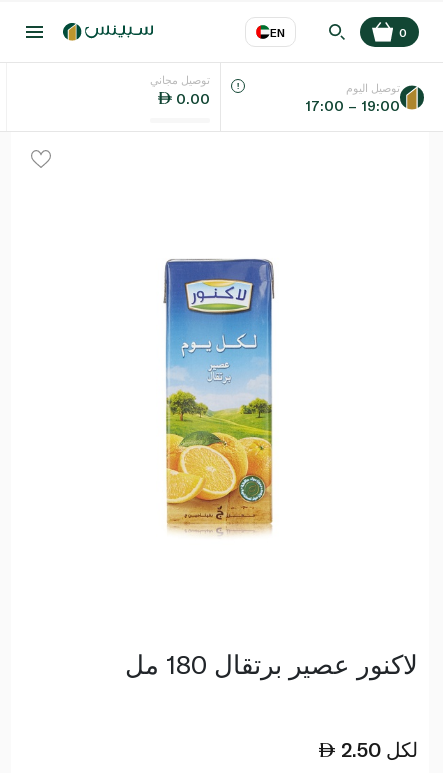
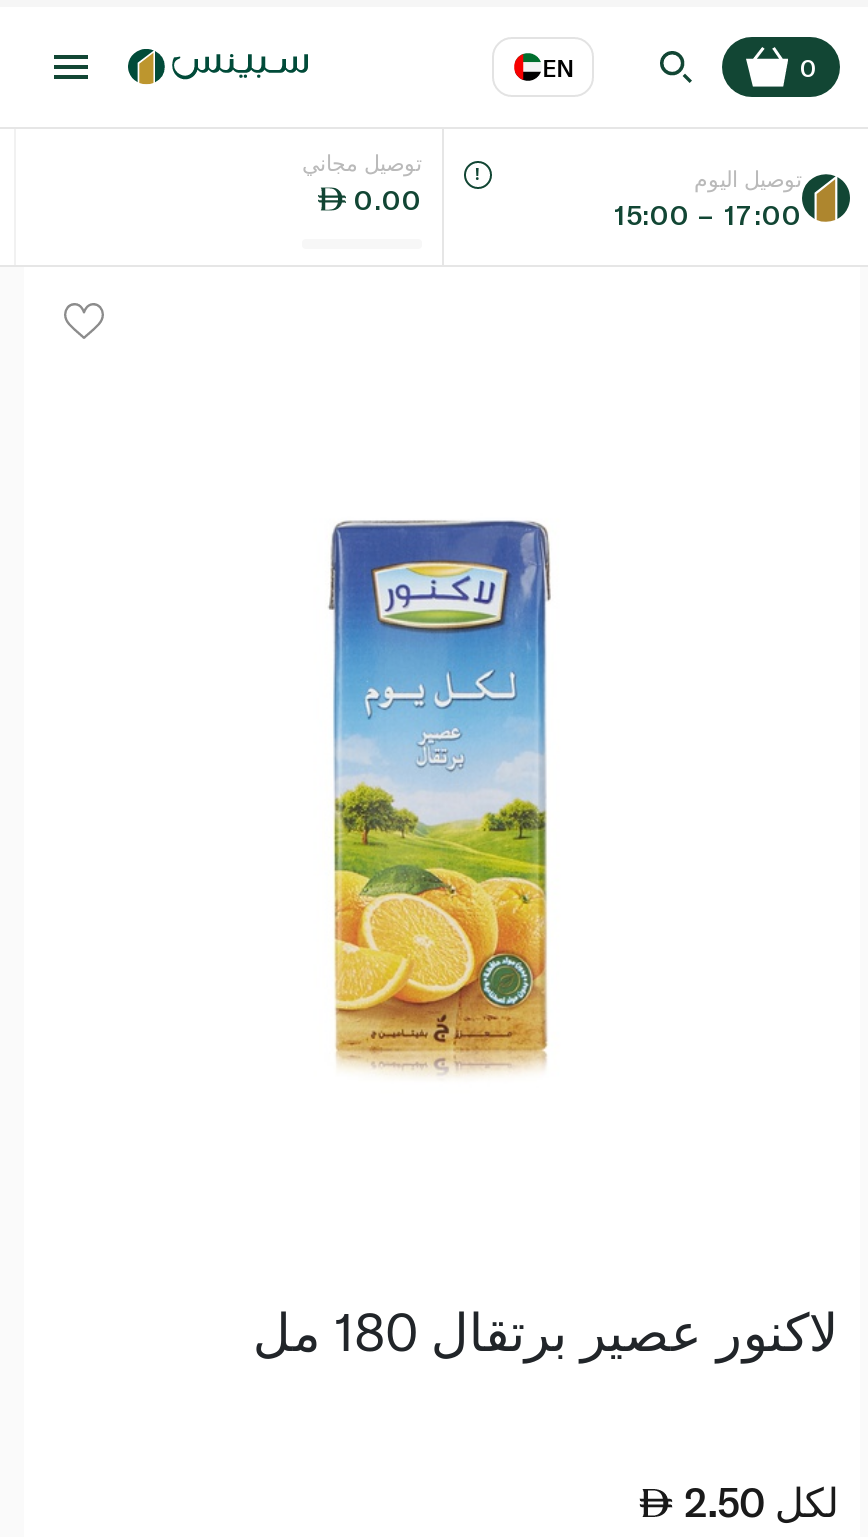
[305,96,400,113] 17:00 – 19:00 -> [614,196,802,230] 15:00 – 17:00

